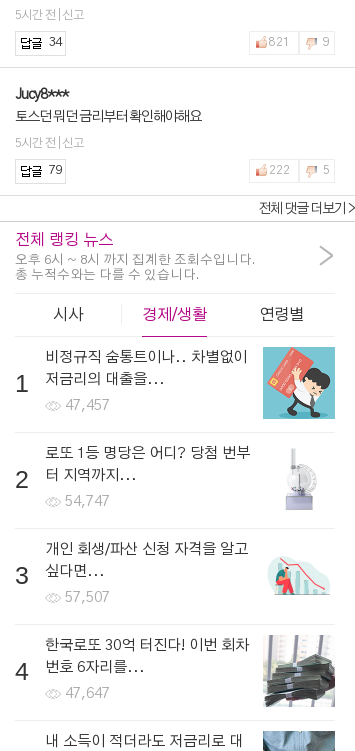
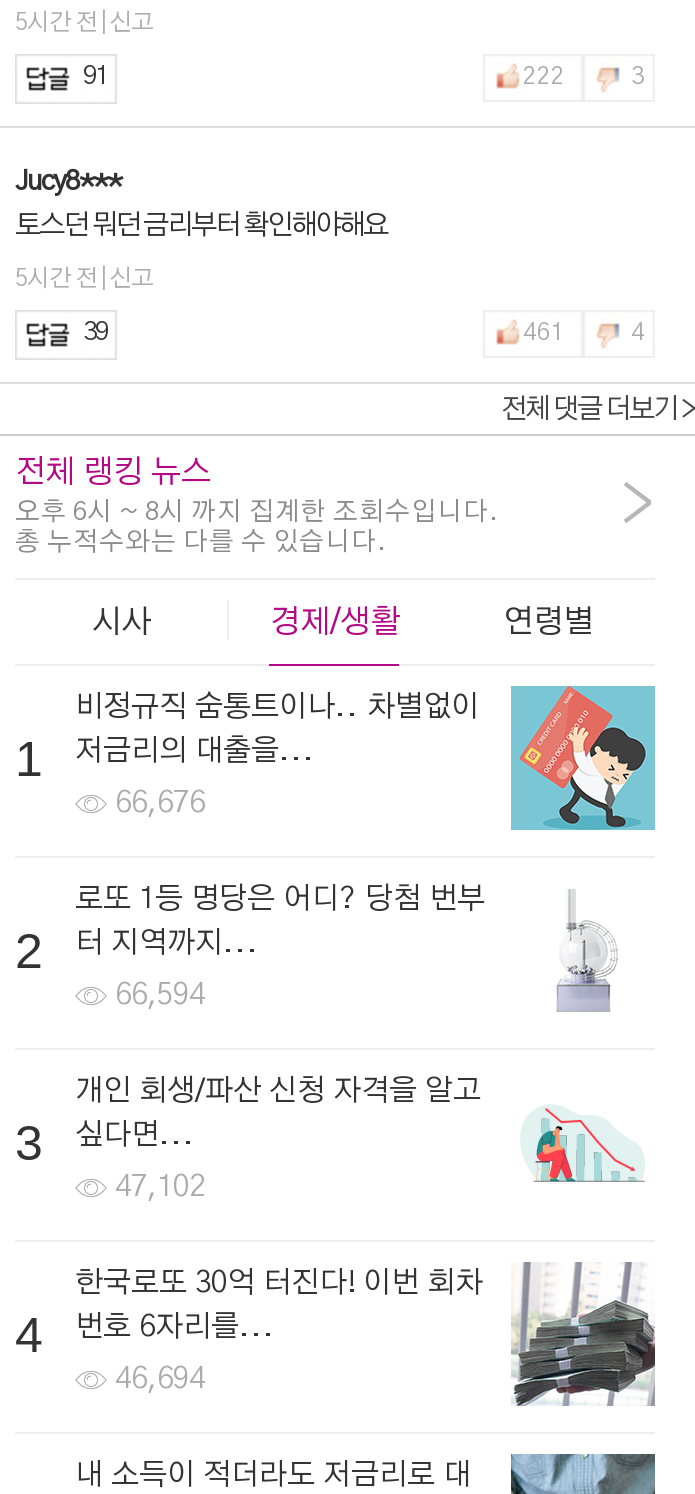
[49,35,61,48] 34 -> [83,63,107,89] 91
[269,36,290,48] 821 -> [523,64,565,88] 222
[323,36,330,48] 9 -> [631,64,645,88] 3
[49,163,61,176] 79 -> [83,319,107,345] 39
[269,164,290,176] 222 -> [523,320,565,344] 461
[323,164,330,176] 5 -> [631,320,645,344] 4
[61,398,110,413] 47,457 -> [107,788,205,818] 66,676
[61,494,110,509] 54,747 -> [107,980,205,1010] 66,594
[61,590,110,605] 57,507 -> [107,1172,205,1202] 47,102
[61,686,110,701] 47,647 -> [107,1364,205,1394] 46,694

